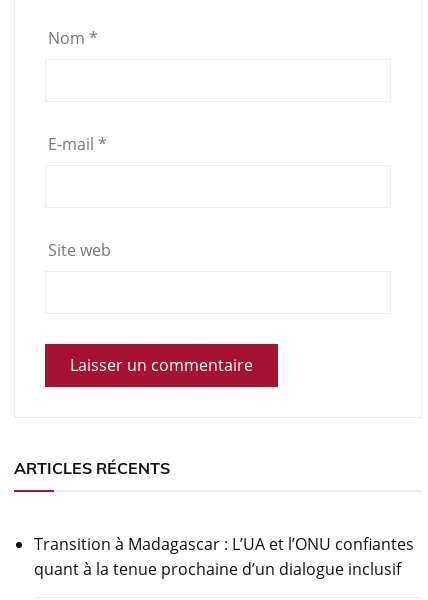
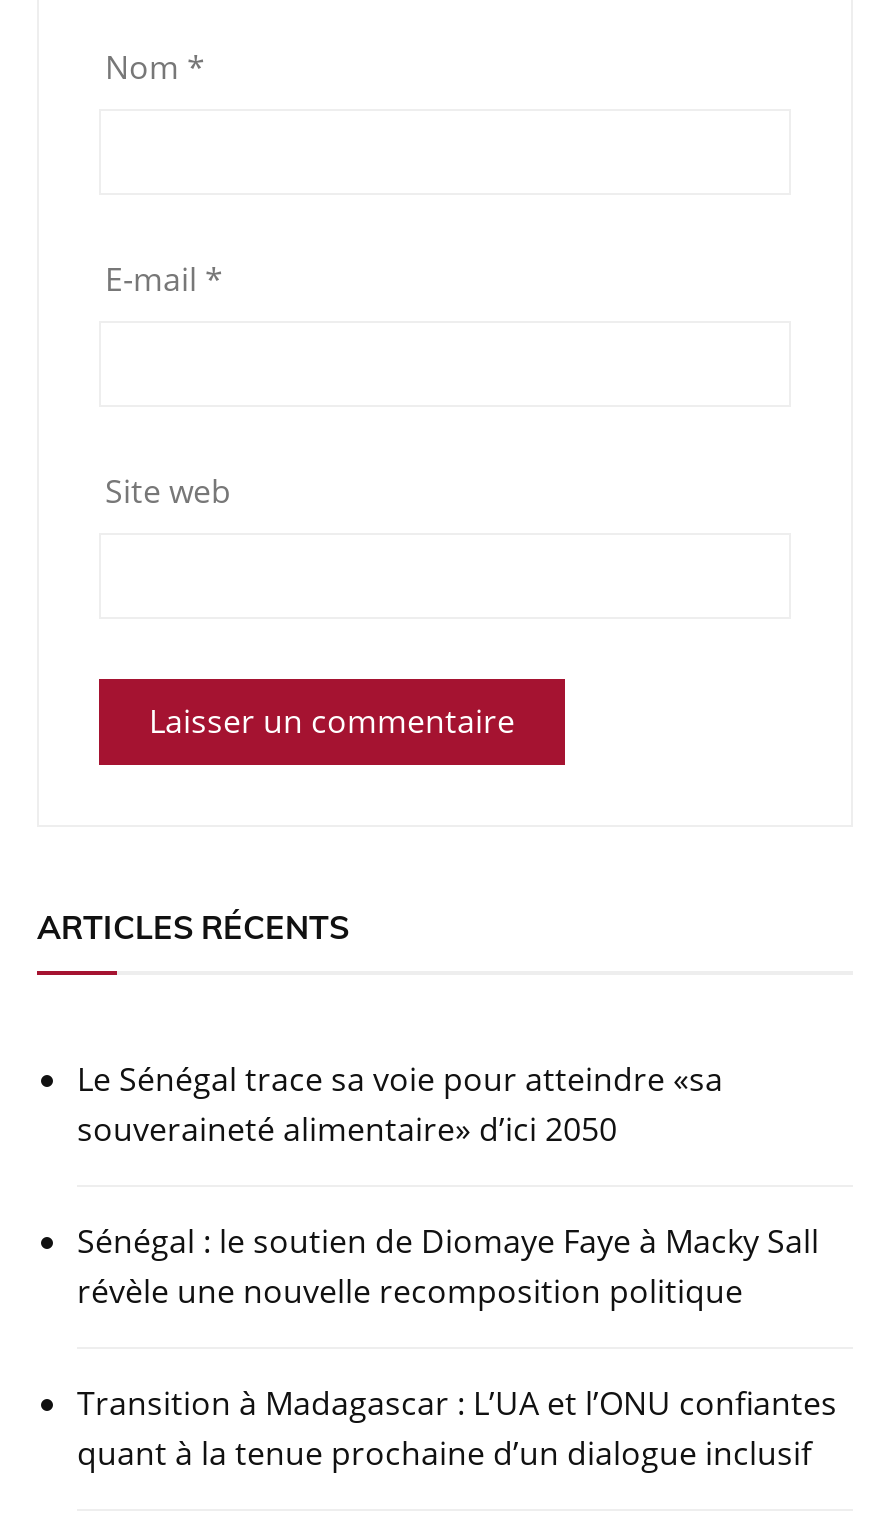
none -> [77,1057,819,1313] Le Sénégal trace sa voie pour atteindre «sa | souveraineté alimentaire» d’ici 2050 | Sénégal : le soutien de Diomaye Faye à Macky Sall | révèle une nouvelle recomposition politique

